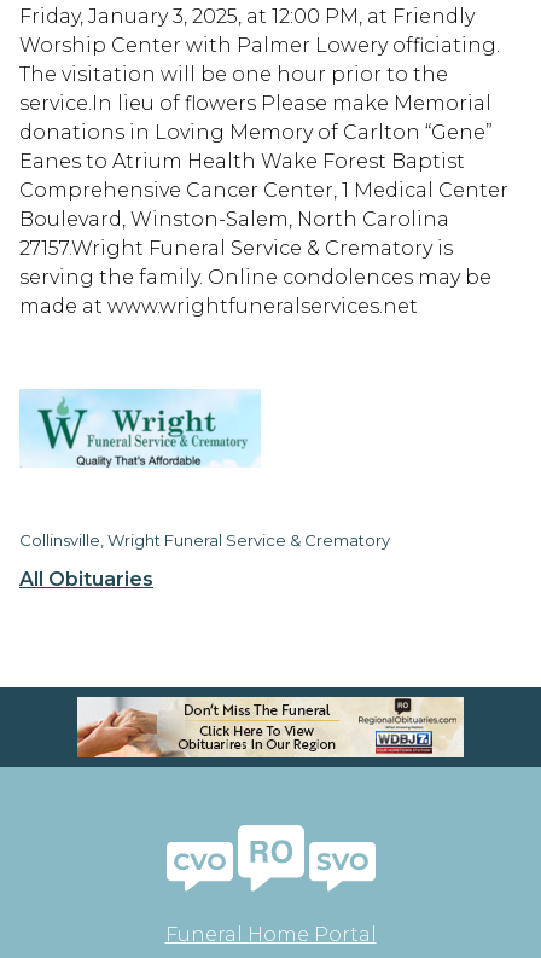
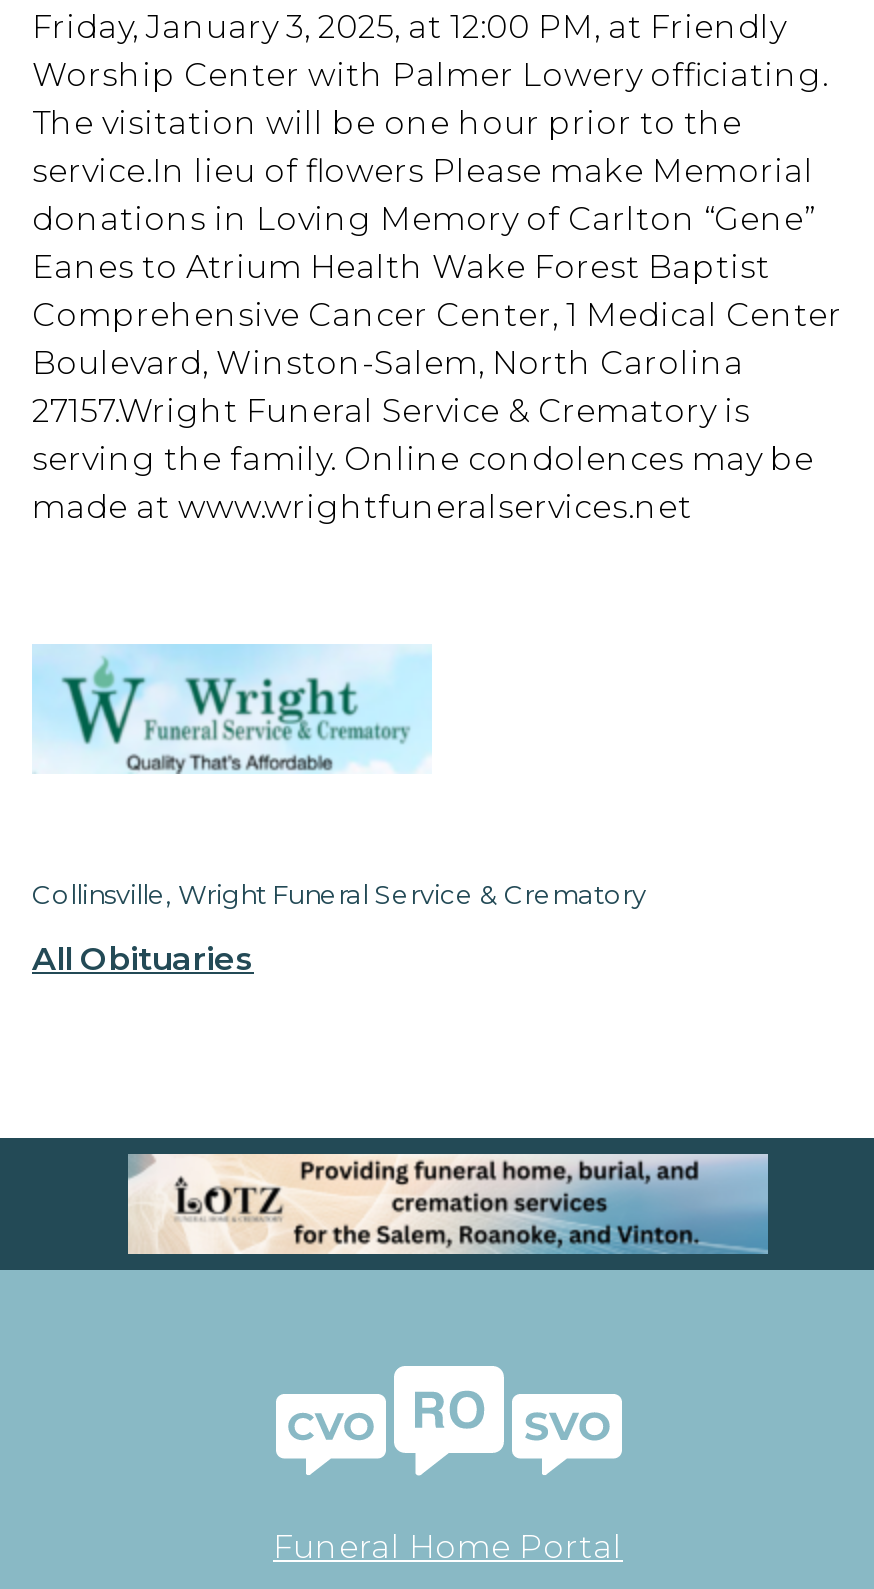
[76,697,465,759] [image] -> [126,1154,770,1256] [image]

